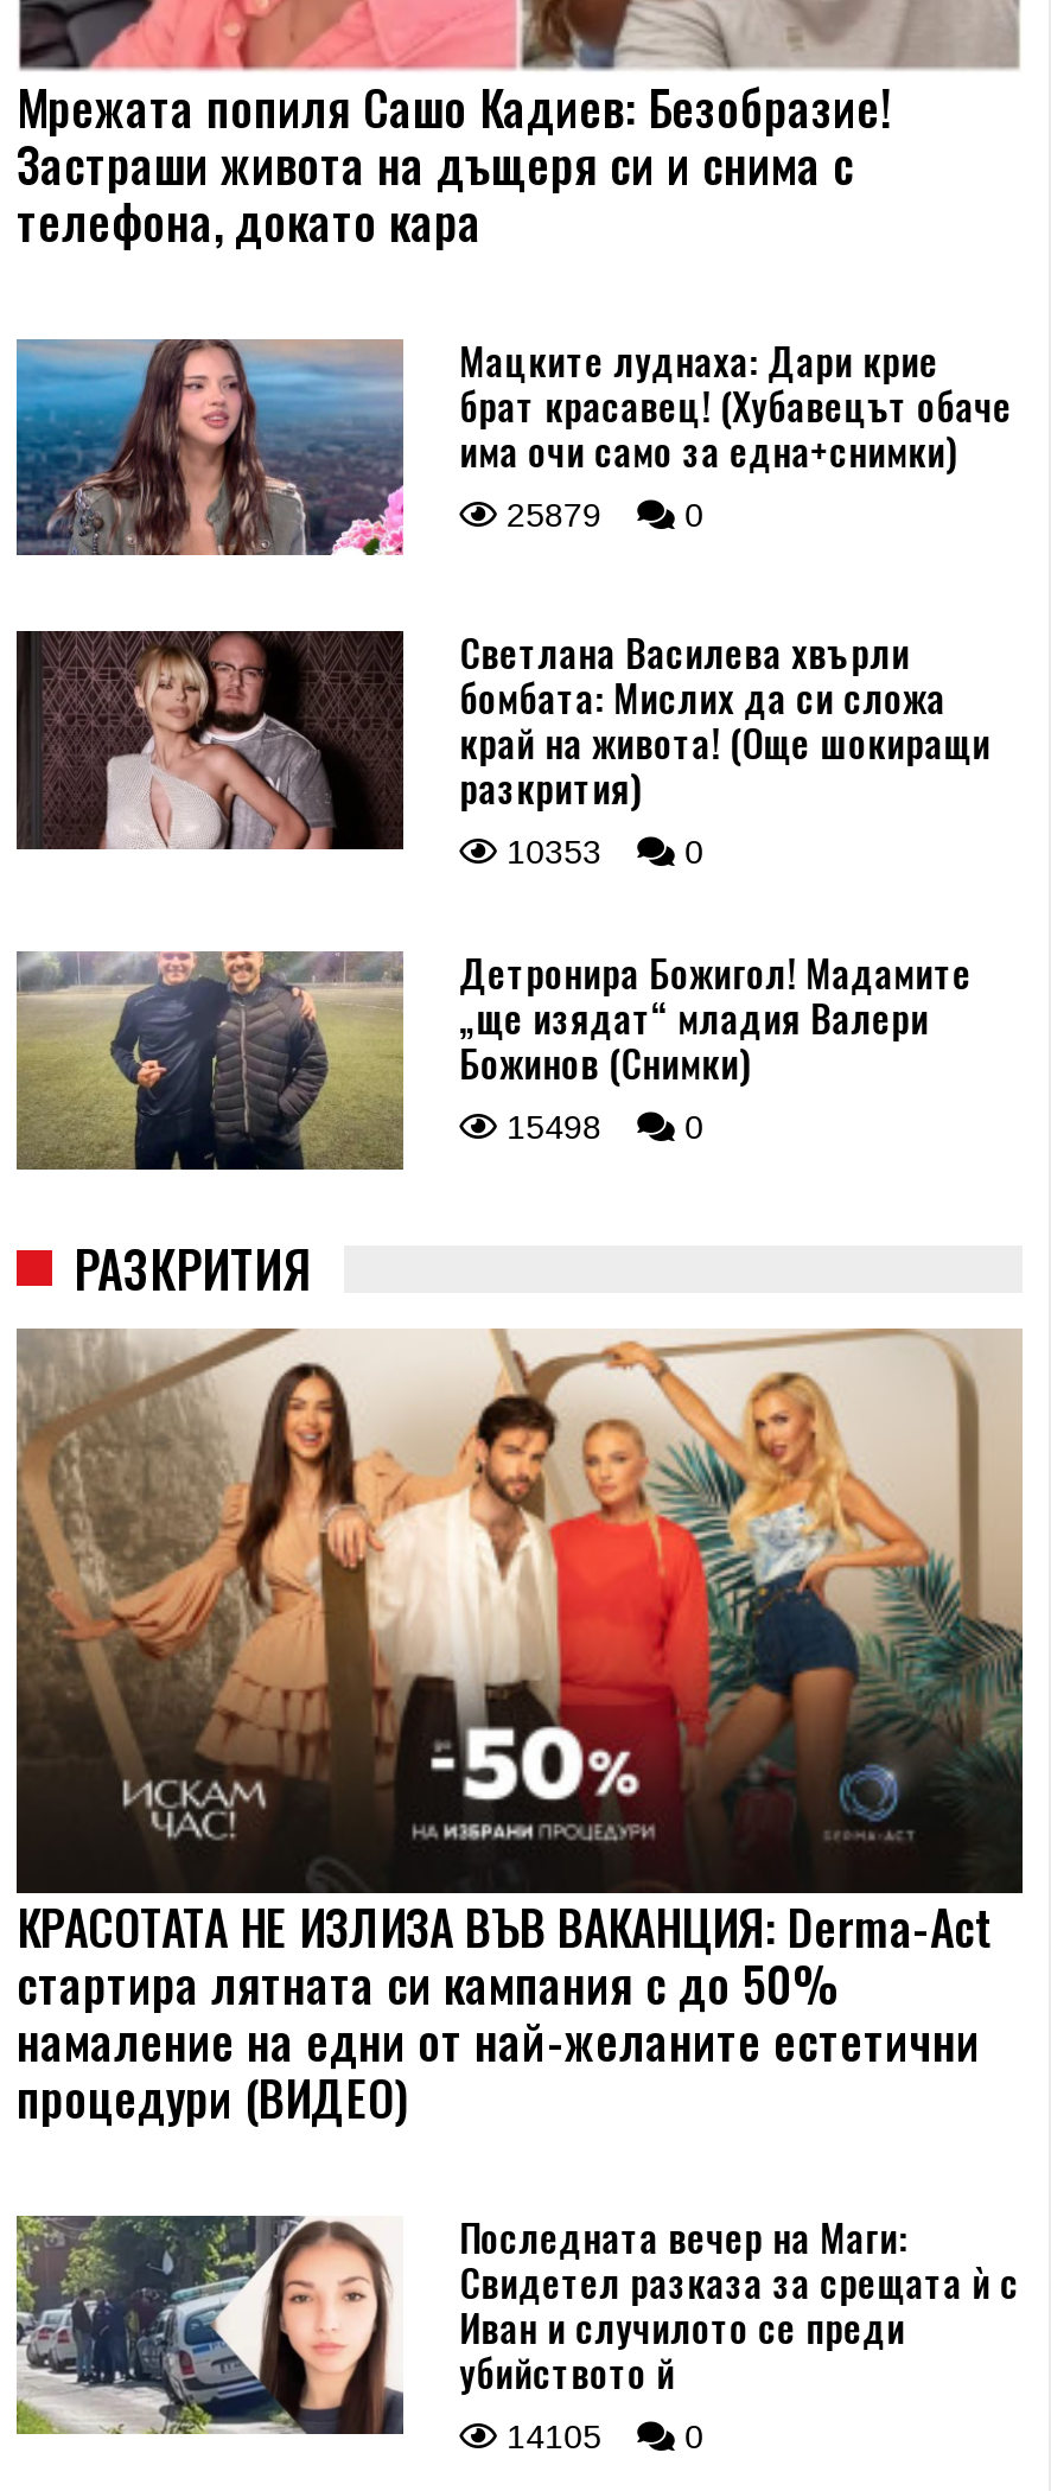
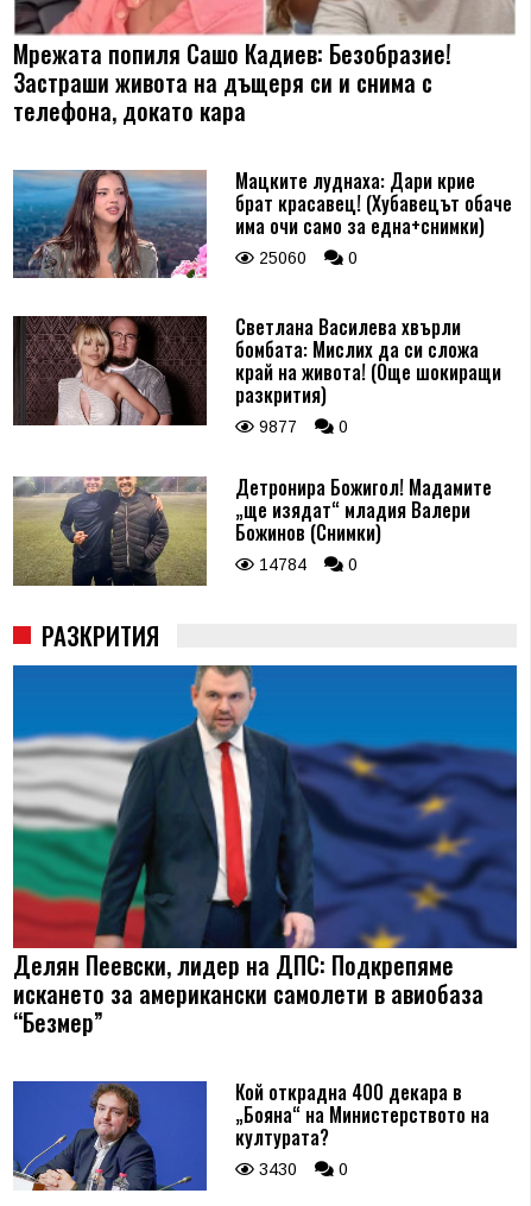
[498,496,704,534] 25879 0 -> [254,248,357,267] 25060 0
[498,834,704,872] 10353 0 -> [254,418,348,437] 9877 0
[498,1109,704,1147] 15498 0 -> [254,555,357,574] 14784 0
[14,1326,1025,1874] [image] -> [12,664,518,888] [image]
[17,1892,994,2134] КРАСОТАТА НЕ ИЗЛИЗА ВЪВ ВАКАНЦИЯ: Derma-Act | стартира лятната си кампания с до 50% | намаление на едни от най-желаните естетични | процедури (ВИДЕО) -> [13,948,483,1040] Делян Пеевски, лидер на ДПС: Подкрепяме | искането за американски самолети в авиобаза | “Безмер”
[14,2210,1019,2479] [image] | Последната вечер на Маги: | Свидетел разказа за срещата ѝ с | Иван и случилото се преди | убийството й | 14105 -> [12,1078,489,1192] [image] | Кой открадна 400 декара в | „Бояна“ на Министерството на | културата? | 3430

